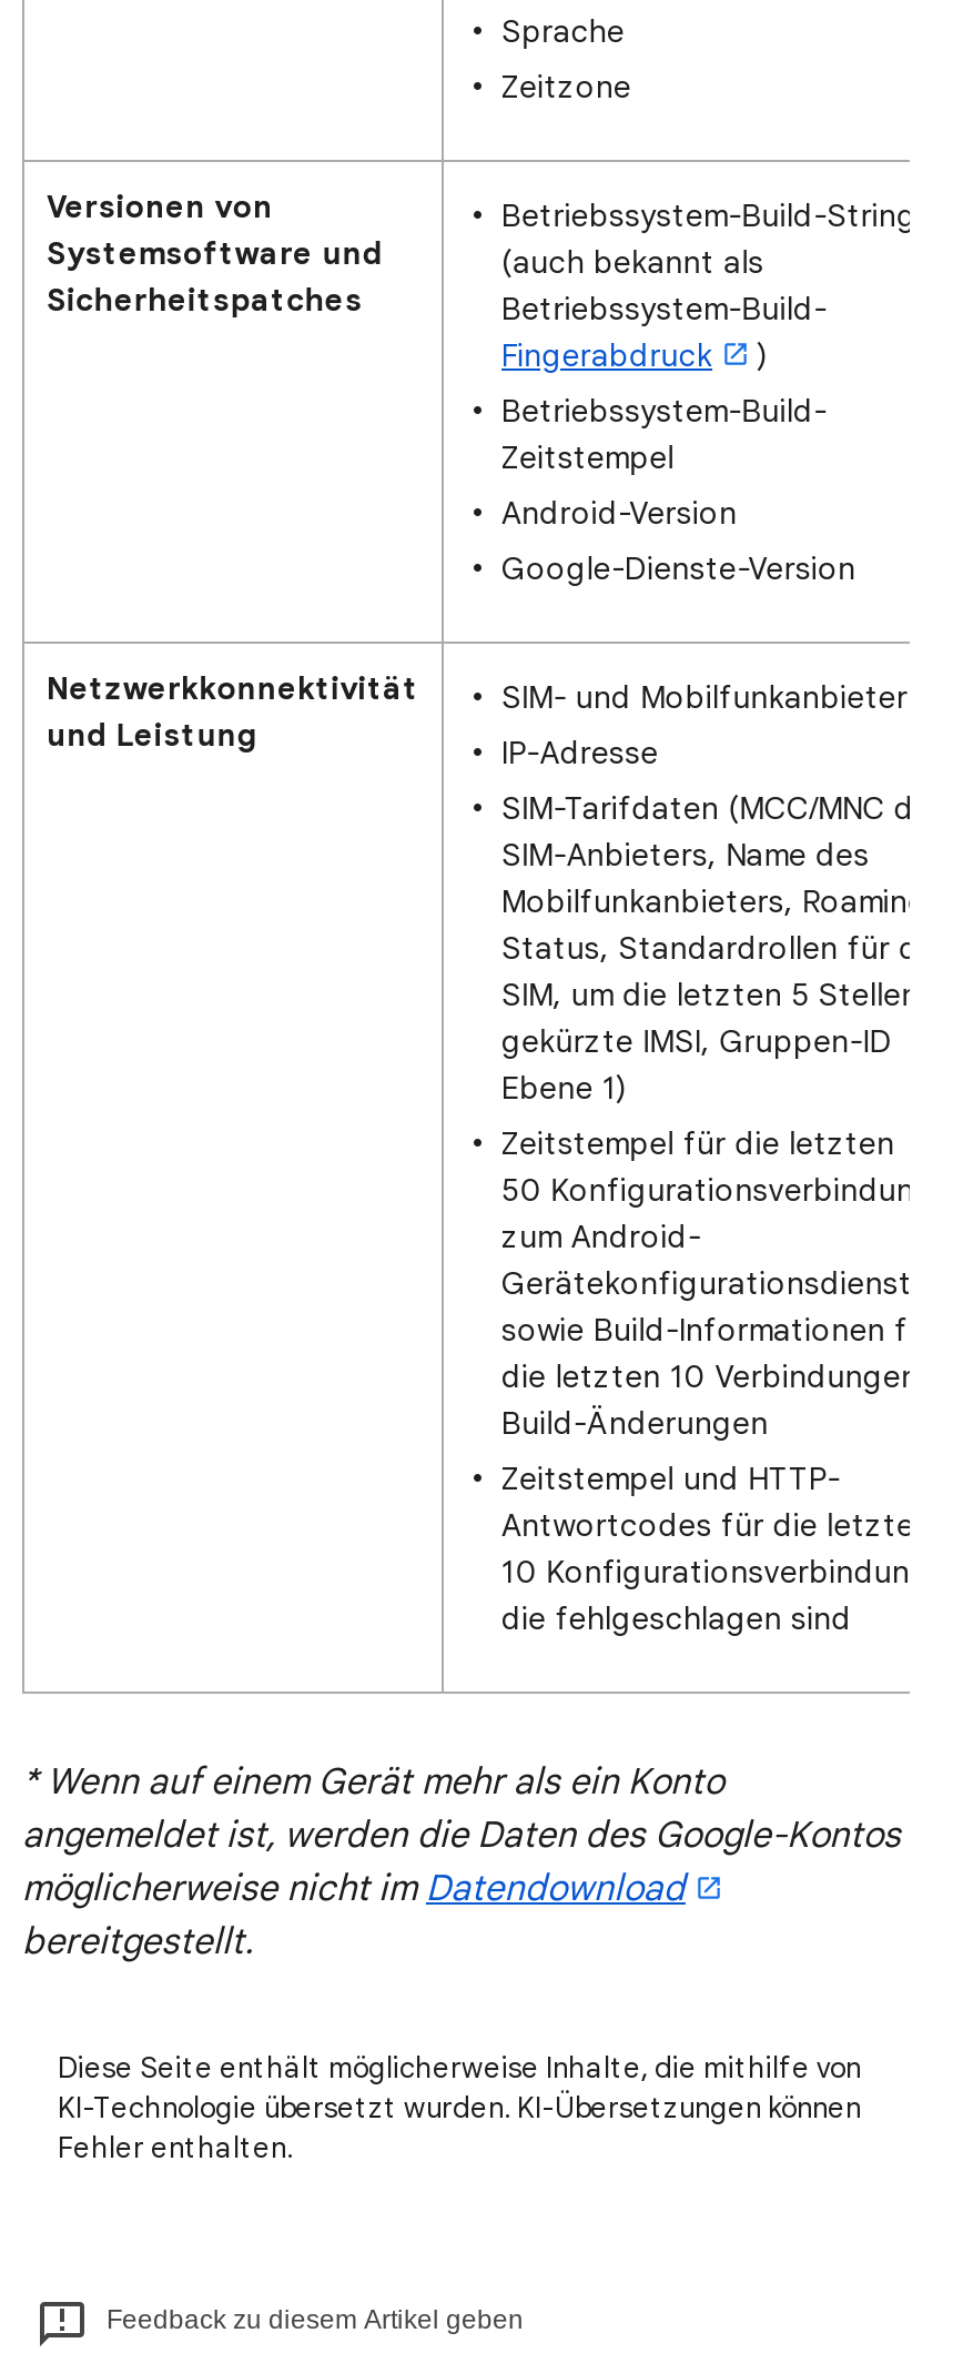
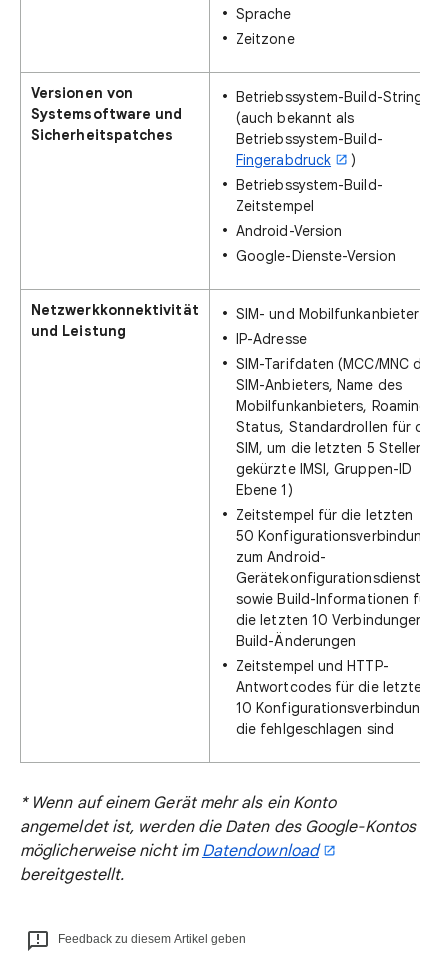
[58,2049,861,2167] Diese Seite enthält möglicherweise Inhalte, die mithilfe von | KI-Technologie übersetzt wurden. KI-Übersetzungen können | Fehler enthalten. -> none

